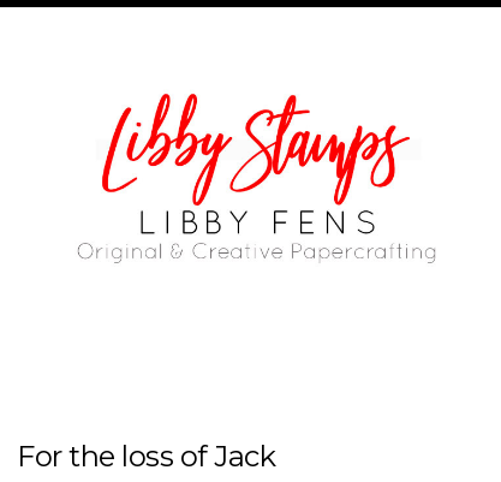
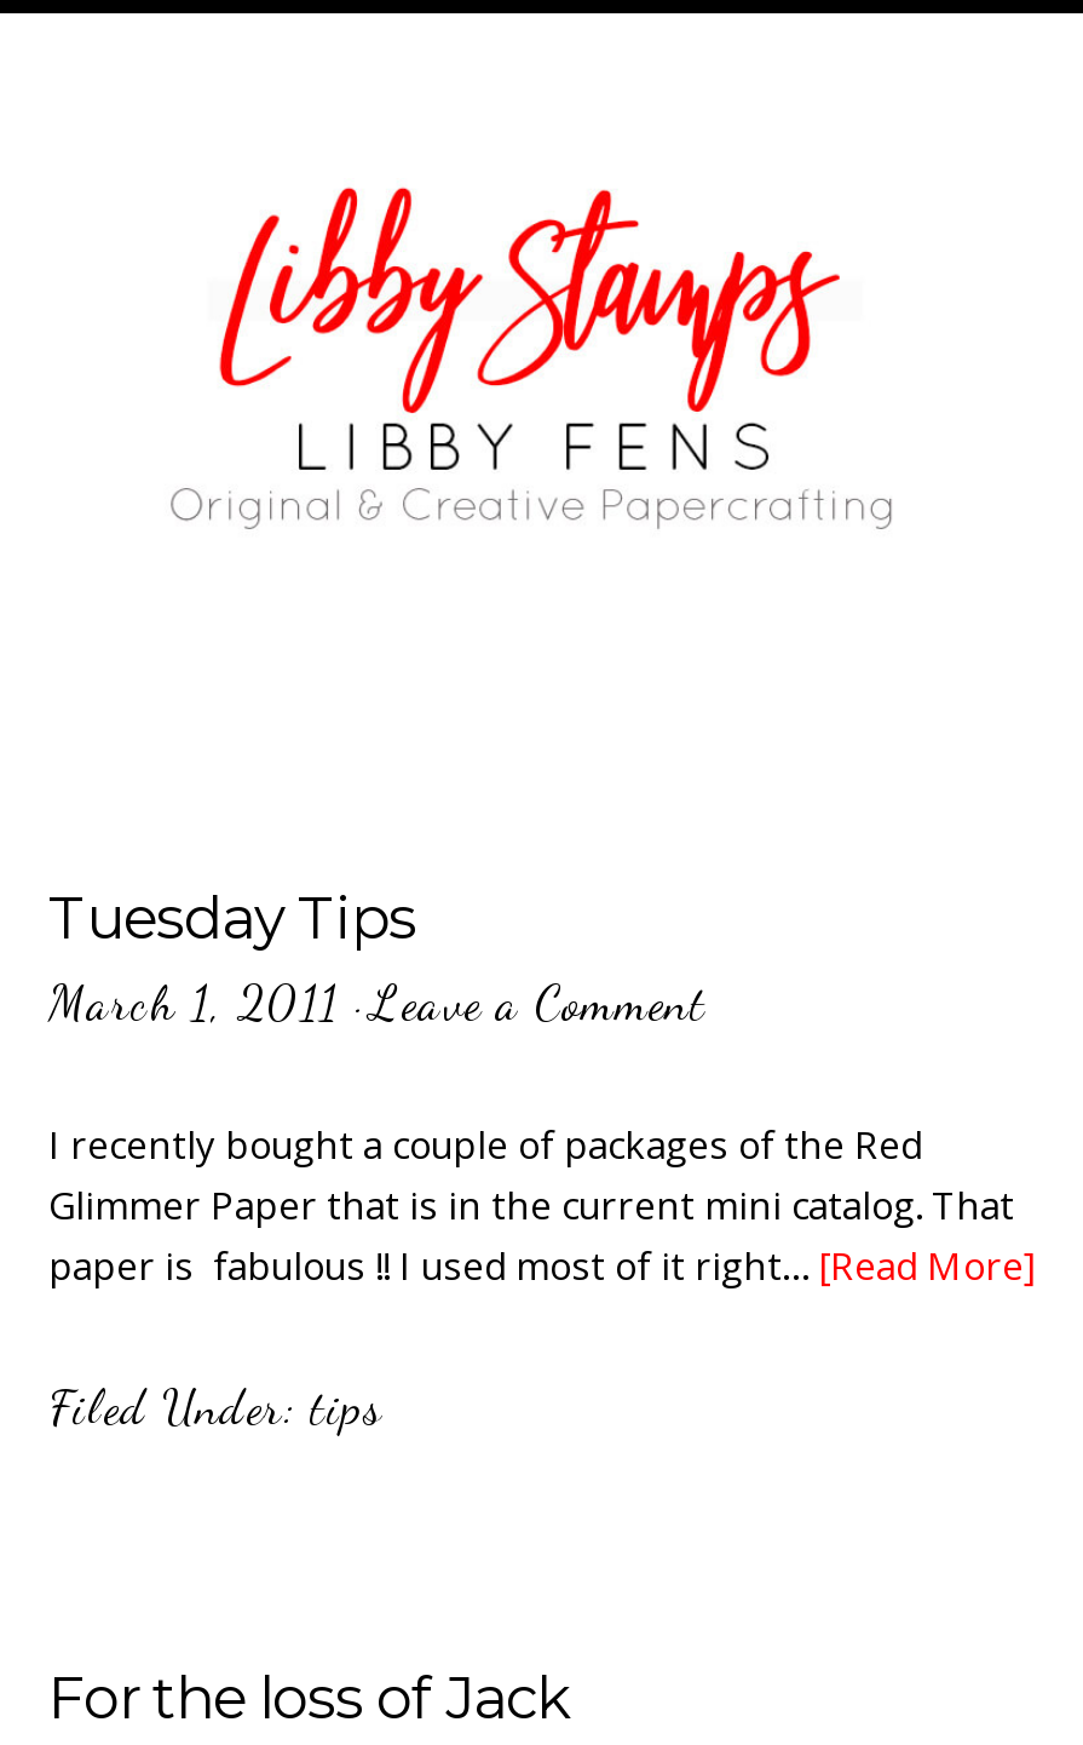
none -> [48,883,1036,1437] Tuesday Tips | March 1, 2011 ·Leave a Comment | I recently bought a couple of packages of the Red | Glimmer Paper that is in the current mini catalog. That | paper is fabulous !! I used most of it right… [Read More] | Filed Under: tips

